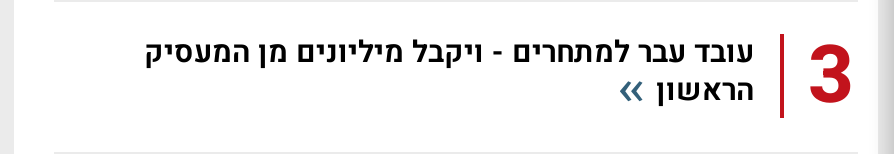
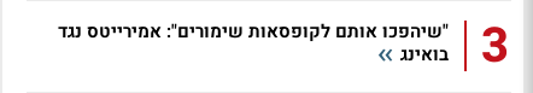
[144,30,754,112] עובד עבר למתחרים - ויקבל מיליונים מן המעסיק | הראשון -> [58,18,449,68] "שיהפכו אותם לקופסאות שימורים": אמירייטס נגד | בואינג

